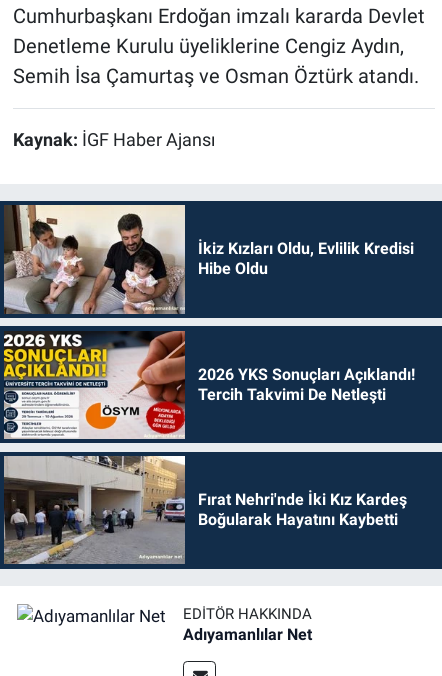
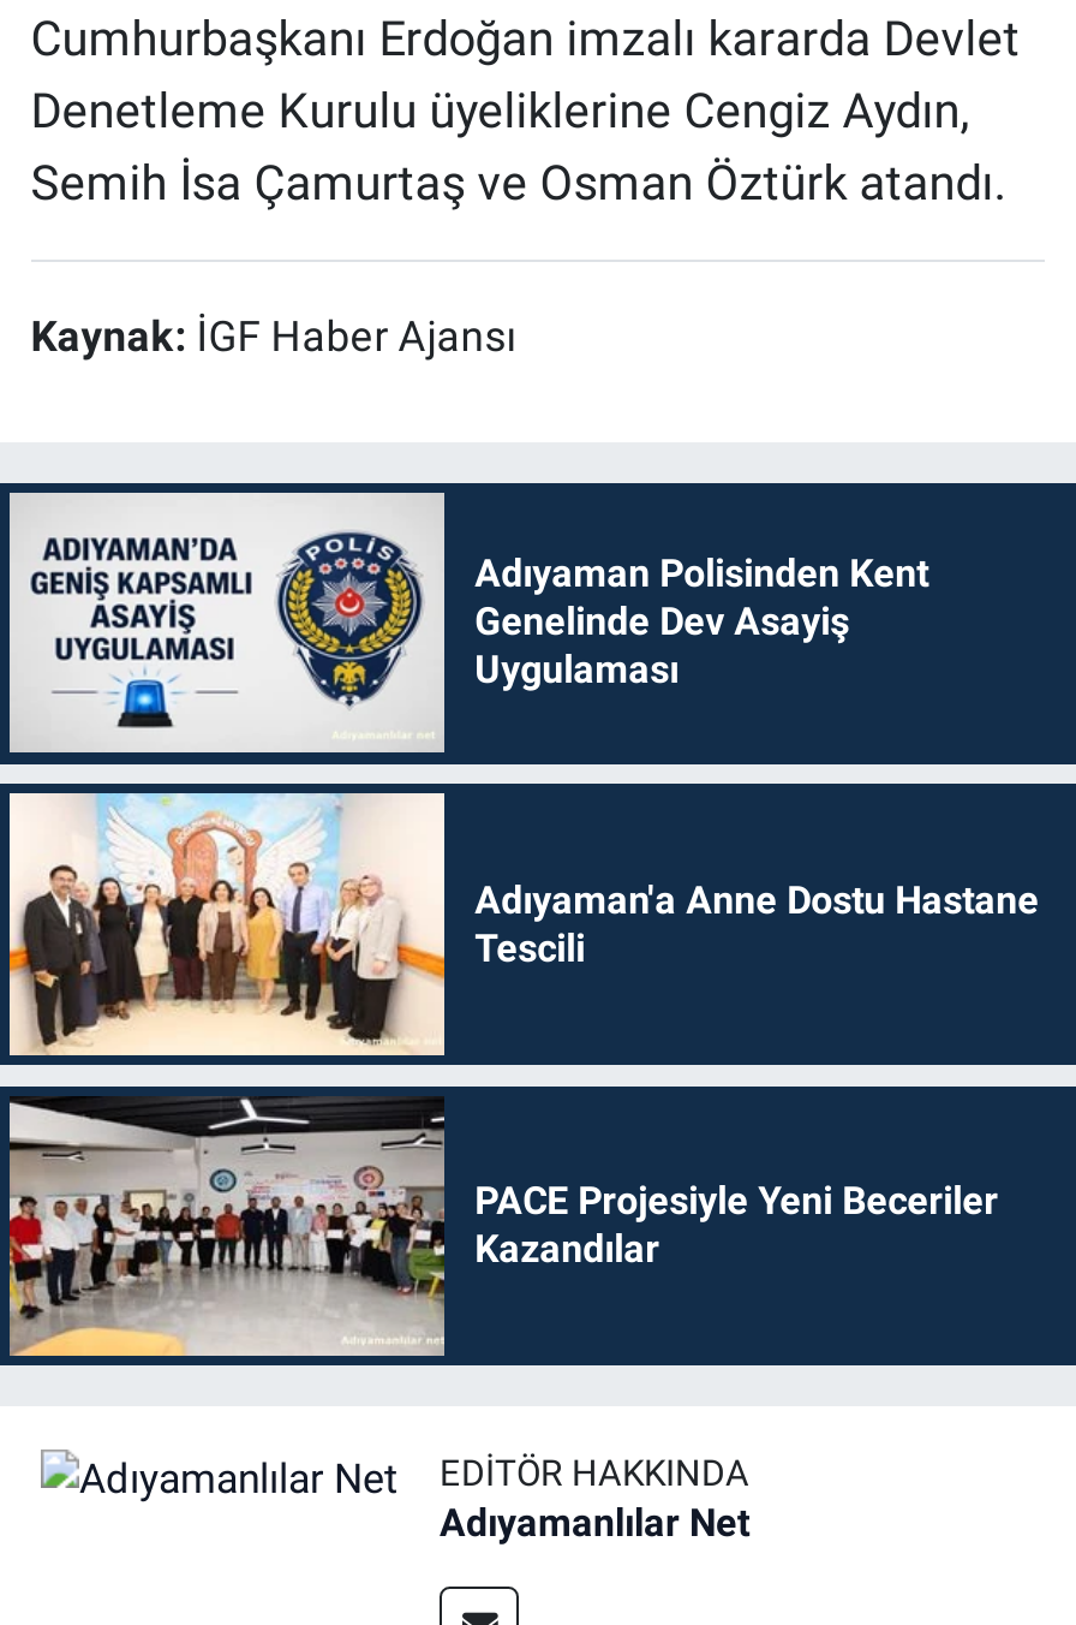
[4,204,414,315] [image] | İkiz Kızları Oldu, Evlilik Kredisi | Hibe Oldu -> [7,490,929,755] [image] | Adıyaman Polisinden Kent | Genelinde Dev Asayiş | Uygulaması
[3,330,415,439] [image] | 2026 YKS Sonuçları Açıklandı! | Tercih Takvimi De Netleşti -> [7,791,1039,1055] [image] | Adıyaman'a Anne Dostu Hastane | Tescili
[3,455,407,565] [image] | Fırat Nehri'nde İki Kız Kardeş | Boğularak Hayatını Kaybetti -> [7,1096,998,1358] [image] | PACE Projesiyle Yeni Beceriler | Kazandılar

